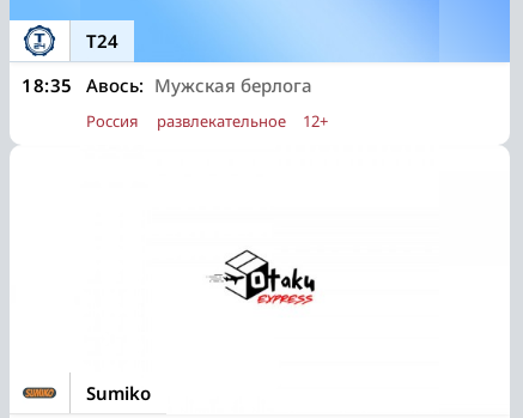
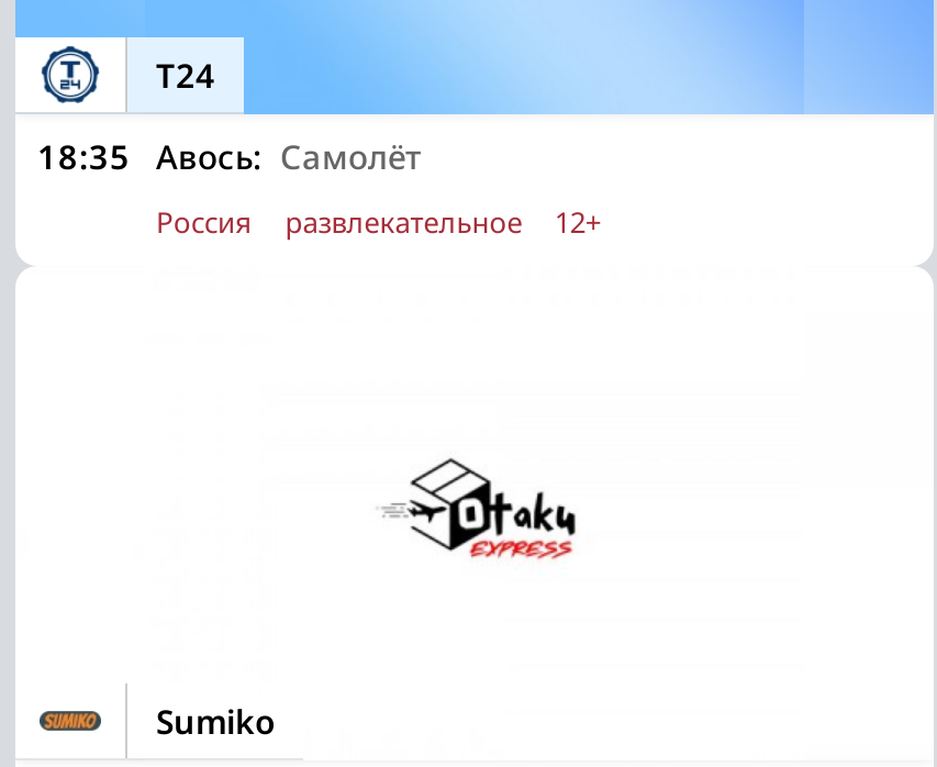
[22,73,312,97] 18:35 Авось: Мужская берлога -> [37,134,421,178] 18:35 Авось: Самолёт

